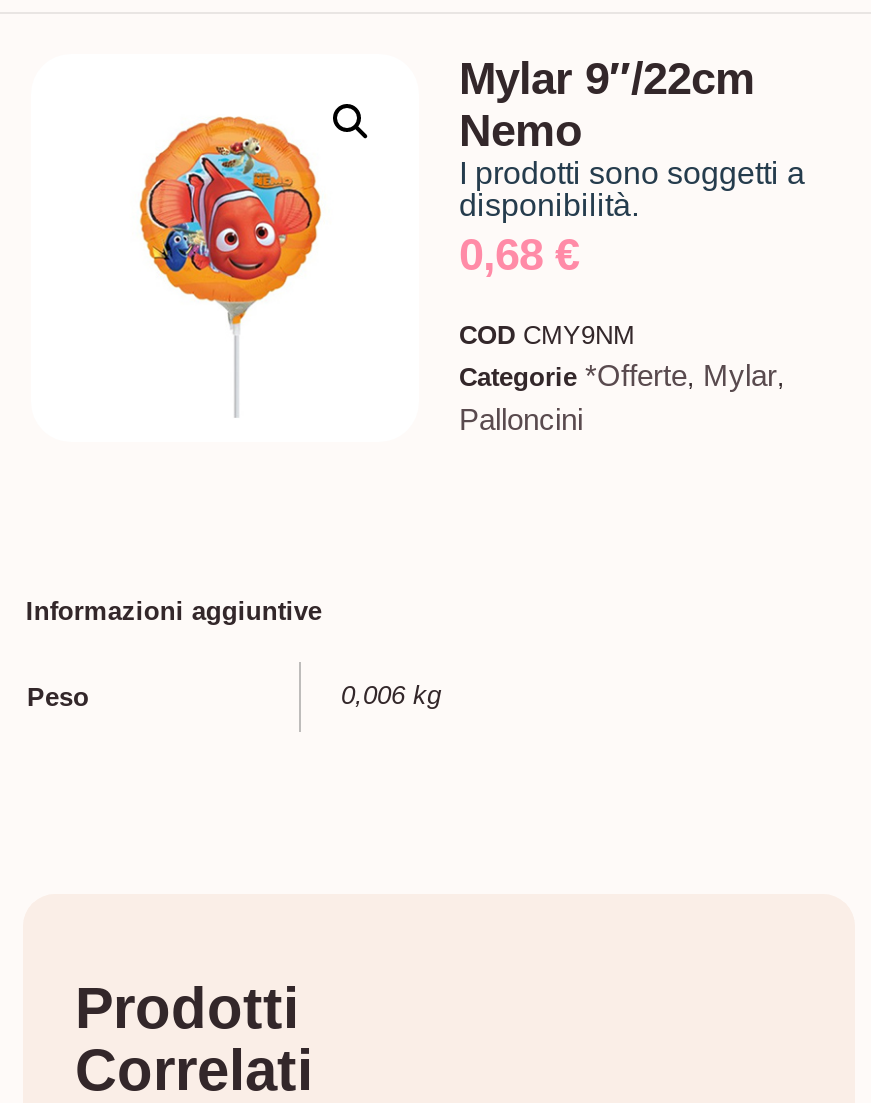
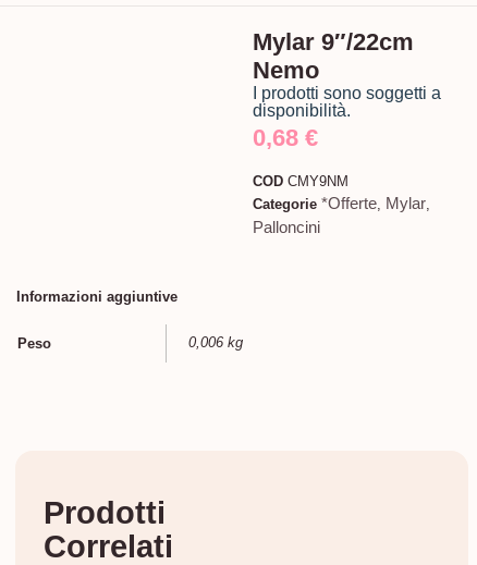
[137,102,369,416] [image] -> none

